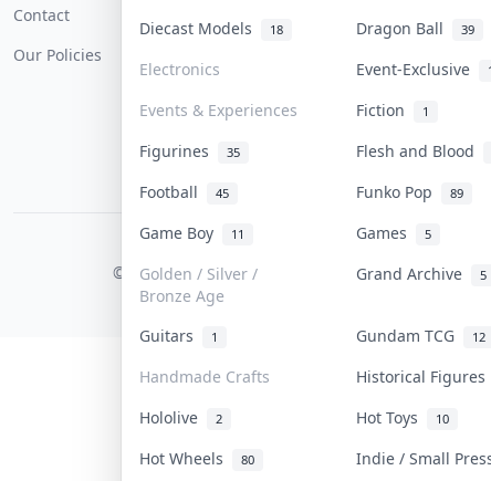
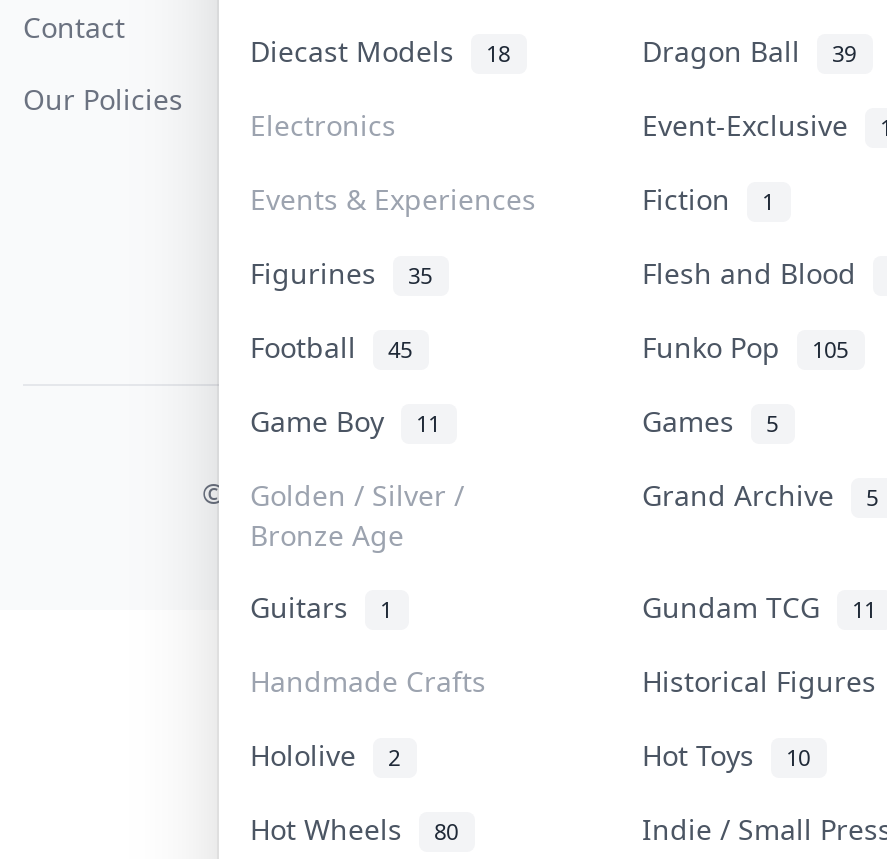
[356,181,463,202] Funko Pop 89 -> [642,327,848,365] Funko Pop 105
[356,325,485,346] Gundam TCG 12 -> [642,587,876,625] Gundam TCG 11

